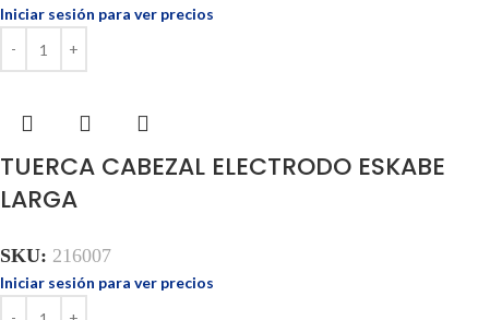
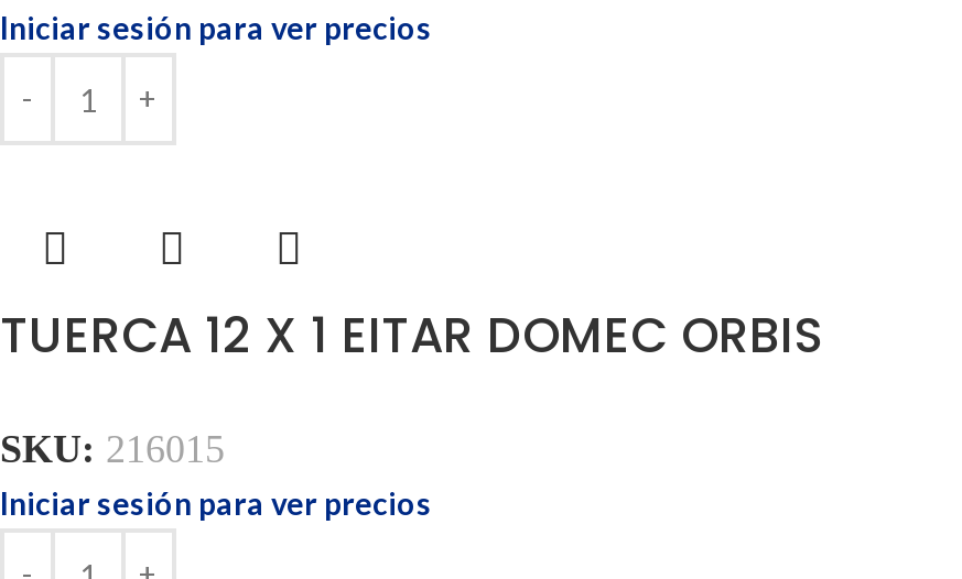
[0,150,445,216] TUERCA CABEZAL ELECTRODO ESKABE | LARGA -> [0,302,822,370] TUERCA 12 X 1 EITAR DOMEC ORBIS
[0,245,111,267] SKU: 216007 -> [0,427,225,471] SKU: 216015

